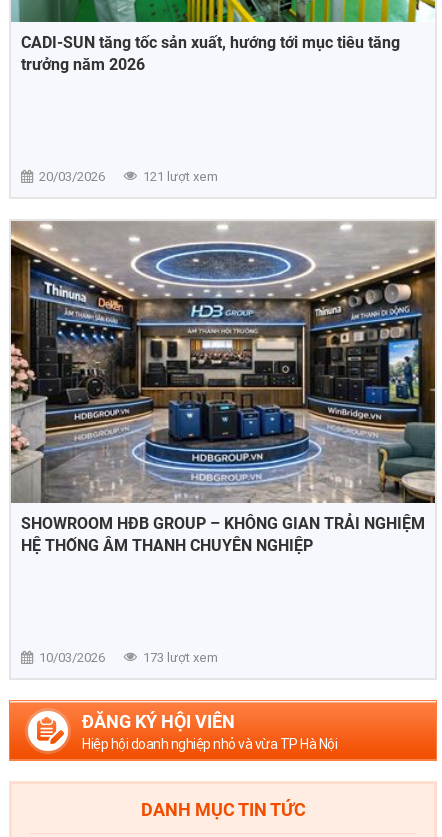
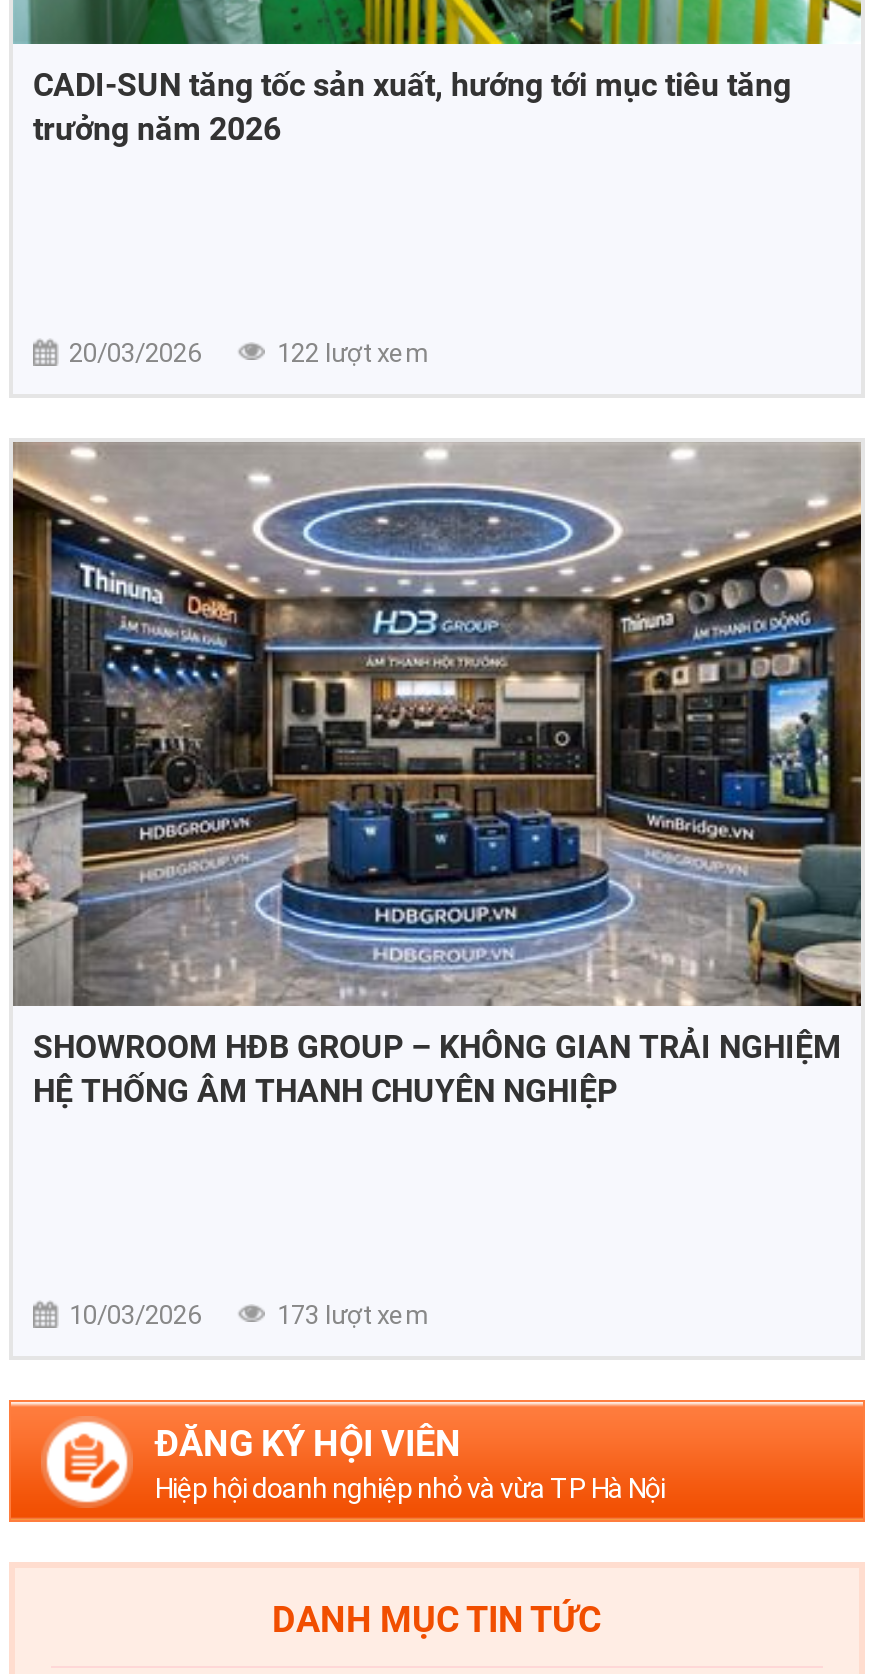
[143,169,218,184] 121 lượt xem -> [277,338,427,368] 122 lượt xem

